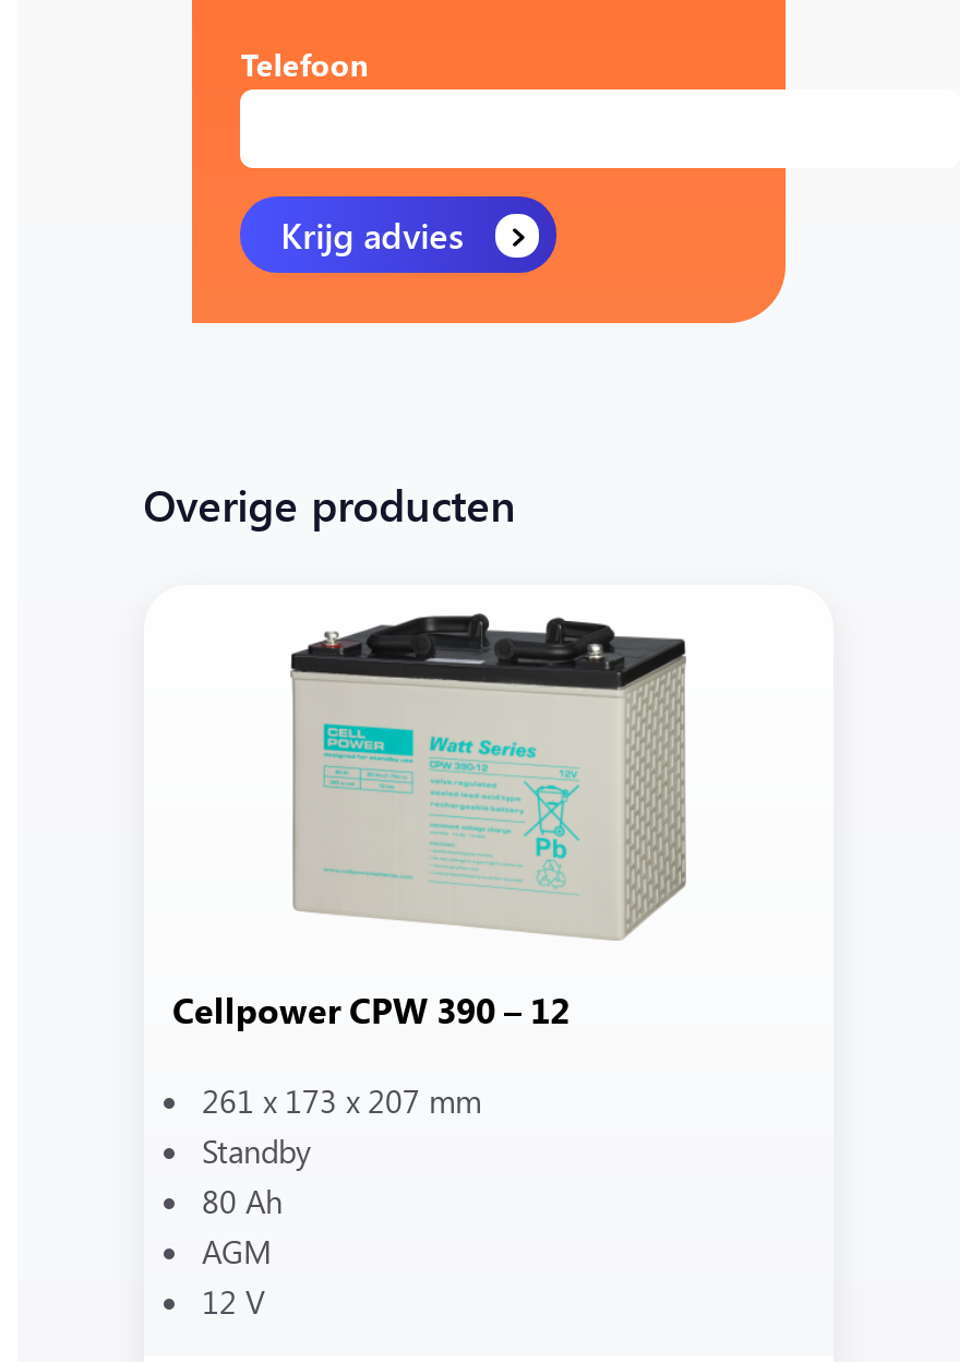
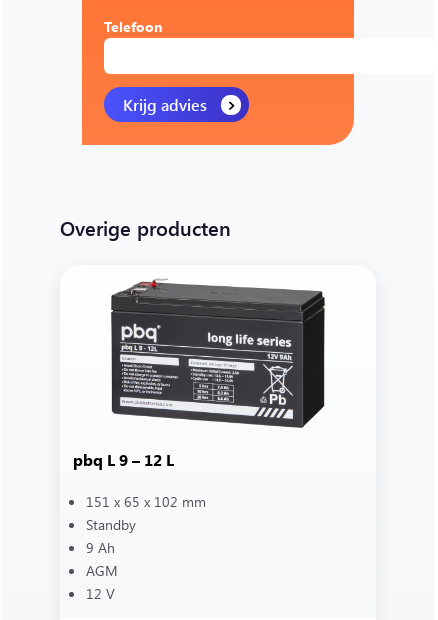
[172,611,722,1034] [image] | Cellpower CPW 390 – 12 -> [73,278,326,470] [image] | pbq L 9 – 12 L
[202,1078,481,1122] 261 x 173 x 207 mm -> [86,491,206,511] 151 x 65 x 102 mm
[202,1178,283,1222] 80 Ah -> [86,537,115,557] 9 Ah

